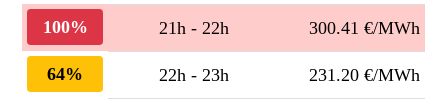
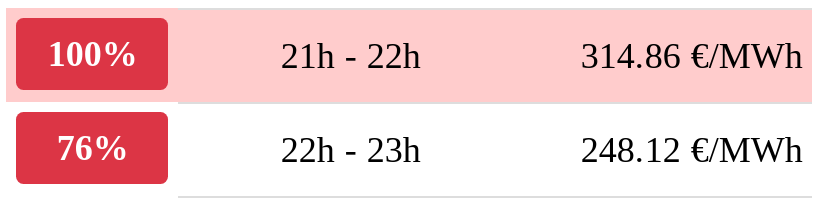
[309,18,420,38] 300.41 €/MWh -> [581,35,803,75] 314.86 €/MWh
[47,64,83,84] 64% -> [57,127,129,167] 76%
[309,65,420,85] 231.20 €/MWh -> [581,129,803,169] 248.12 €/MWh

